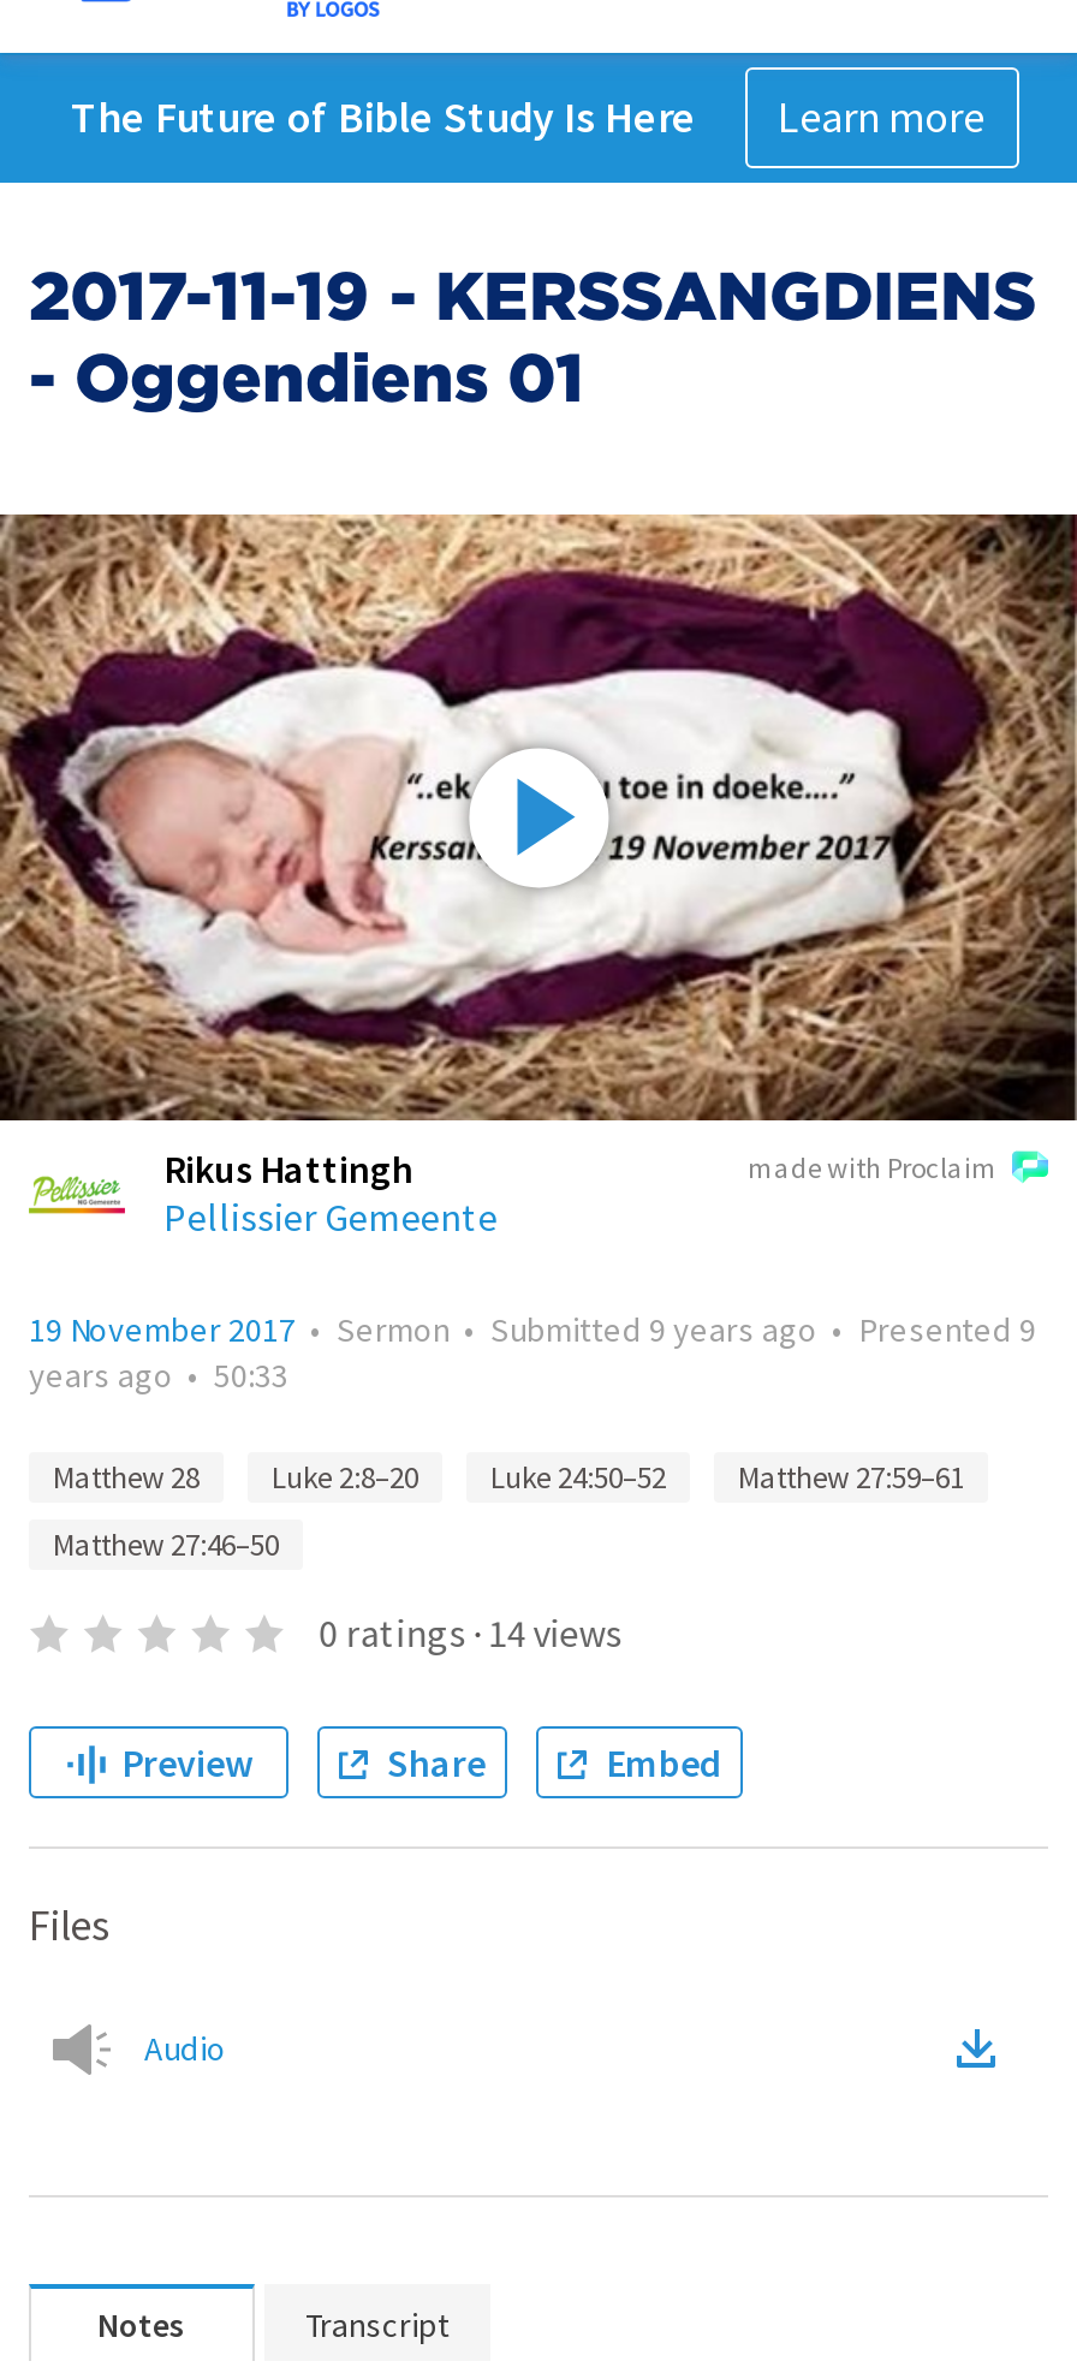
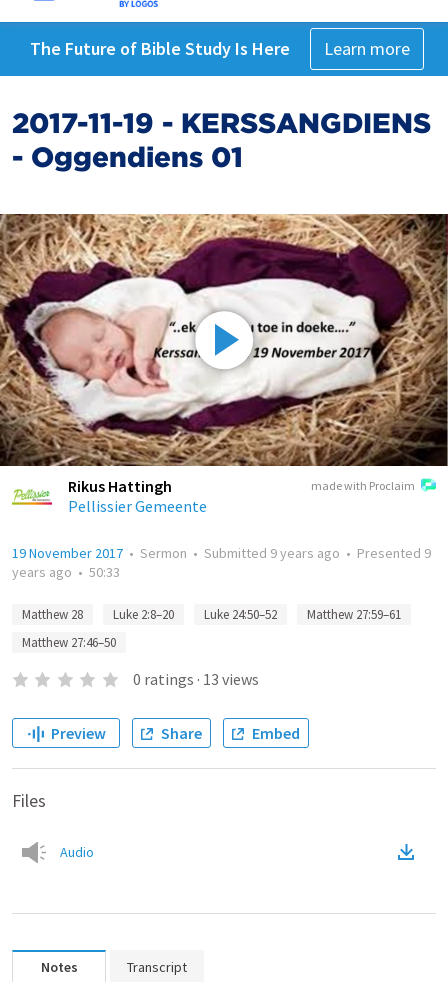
[319,1608,622,1657] 0 ratings · 14 views -> [133,669,259,689] 0 ratings · 13 views

